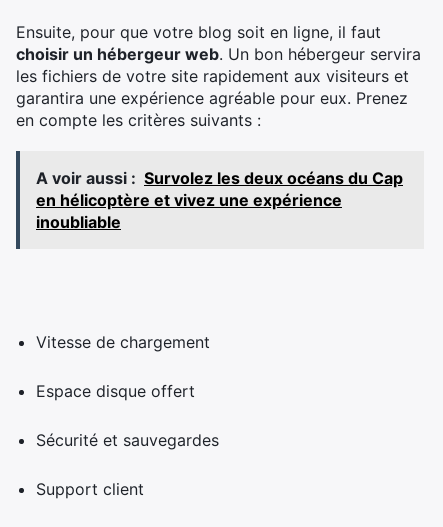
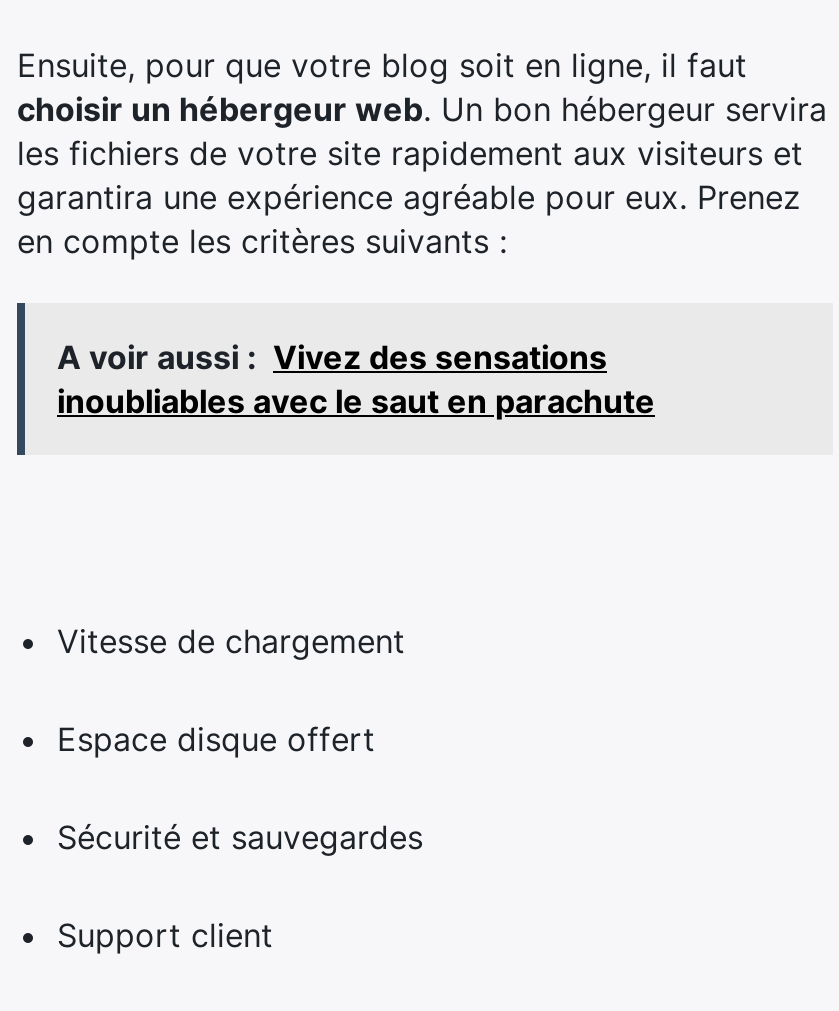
[36,168,403,232] A voir aussi : Survolez les deux océans du Cap | en hélicoptère et vivez une expérience | inoubliable -> [57,337,655,421] A voir aussi : Vivez des sensations | inoubliables avec le saut en parachute

